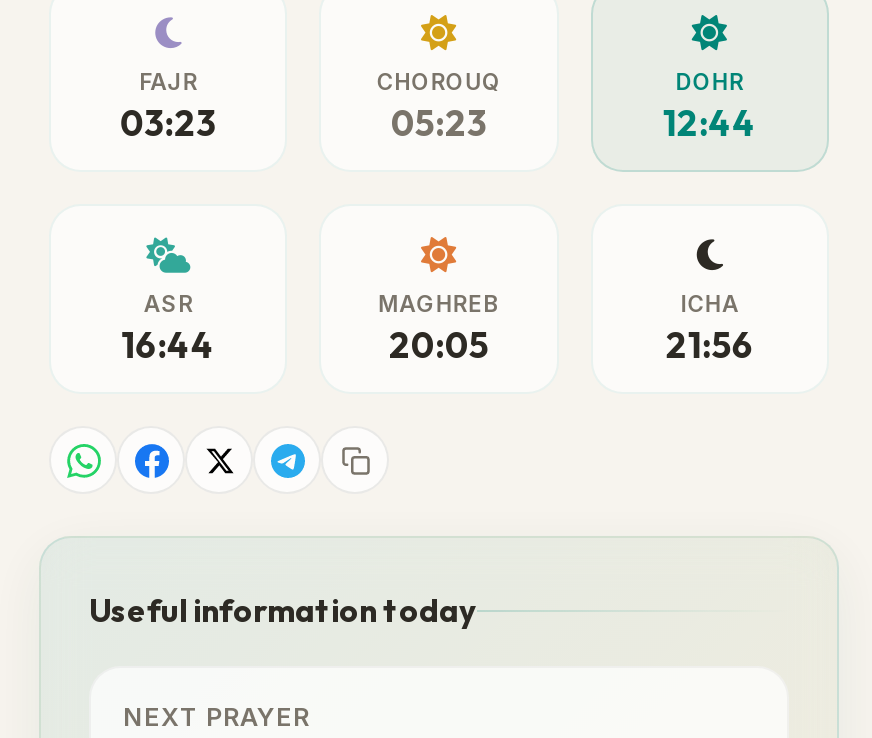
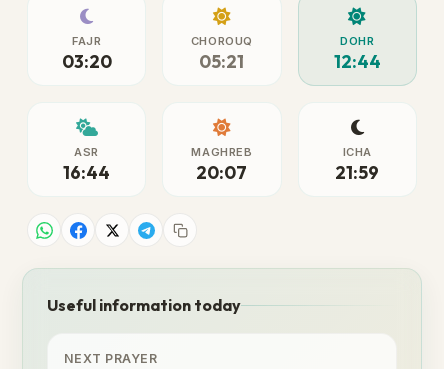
[120,99,216,145] 03:23 -> [62,49,112,72] 03:20
[391,99,487,145] 05:23 -> [199,49,244,72] 05:21
[389,321,489,367] 20:05 -> [196,160,247,183] 20:07
[666,321,754,367] 21:56 -> [335,160,379,183] 21:59

